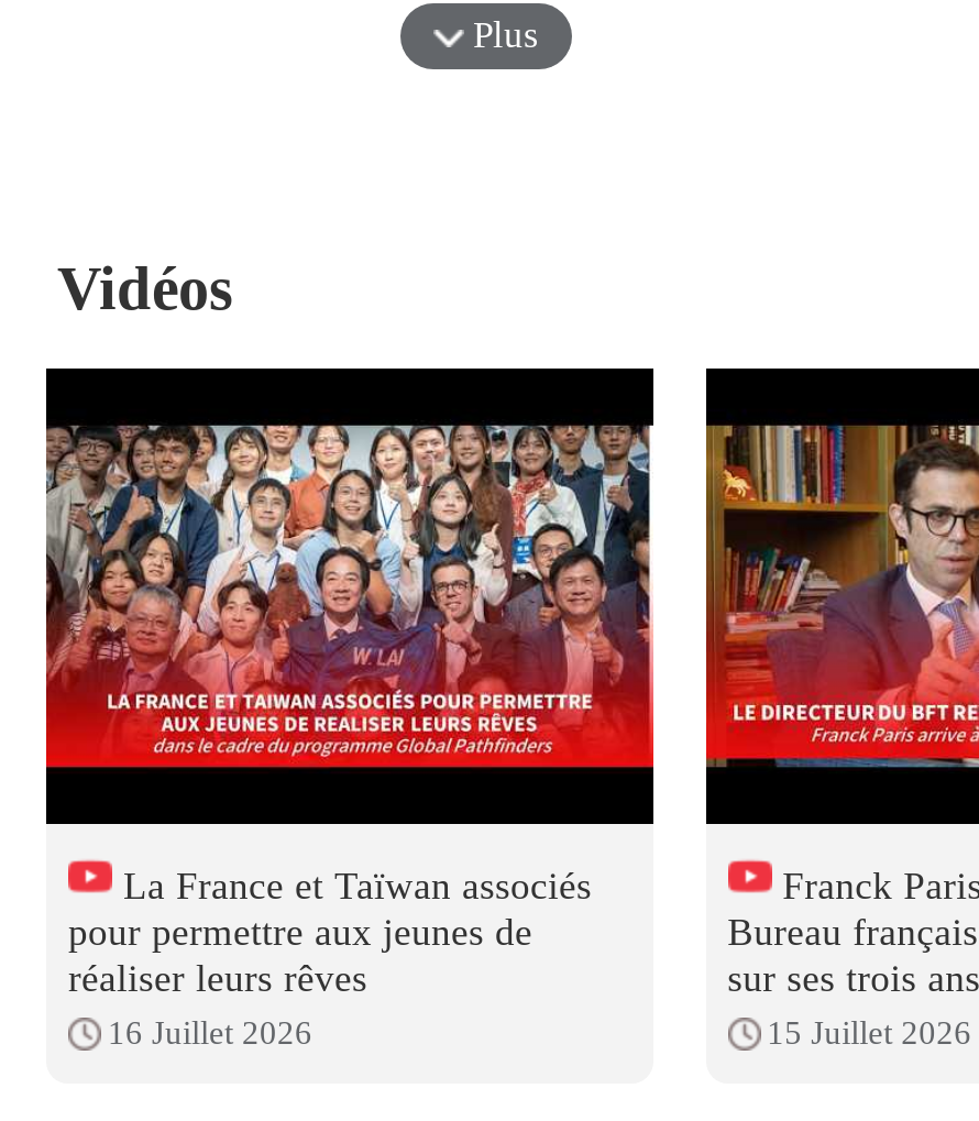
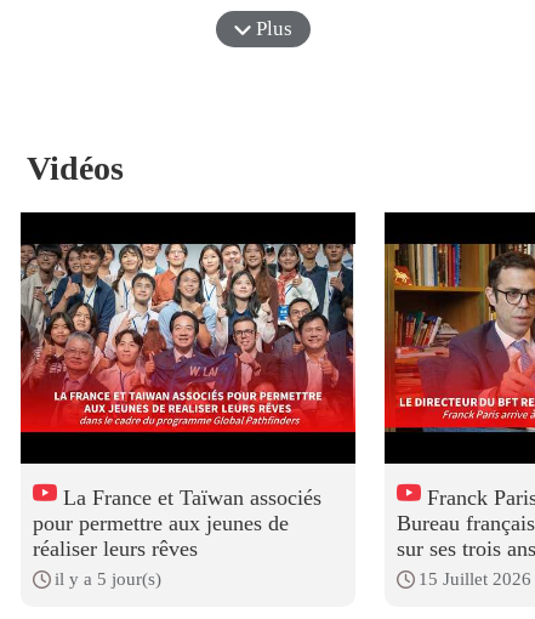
[108,1015,312,1050] 16 Juillet 2026 -> [55,569,161,589] il y a 5 jour(s)

